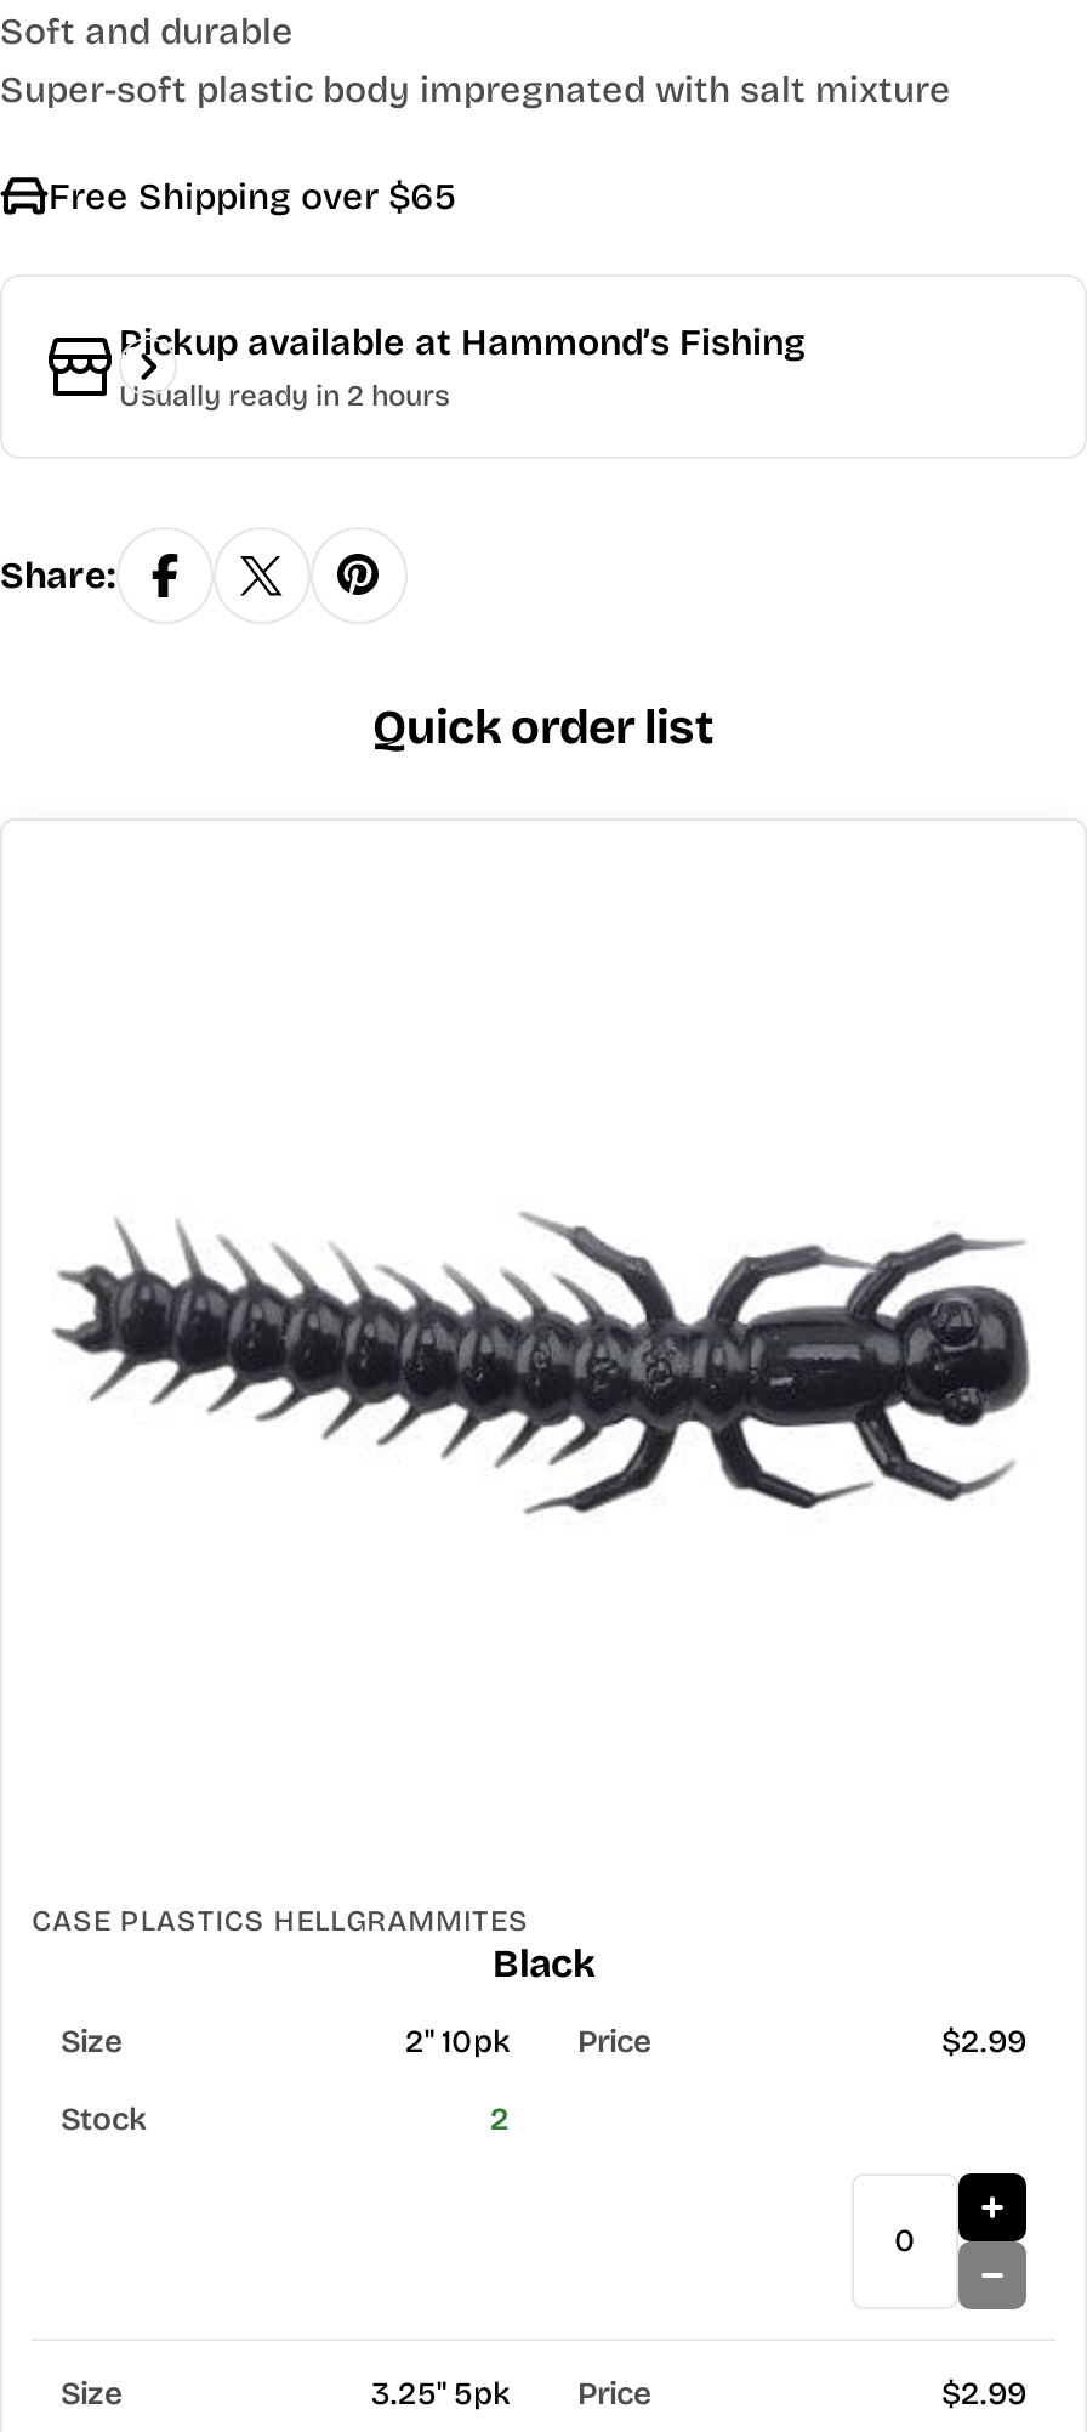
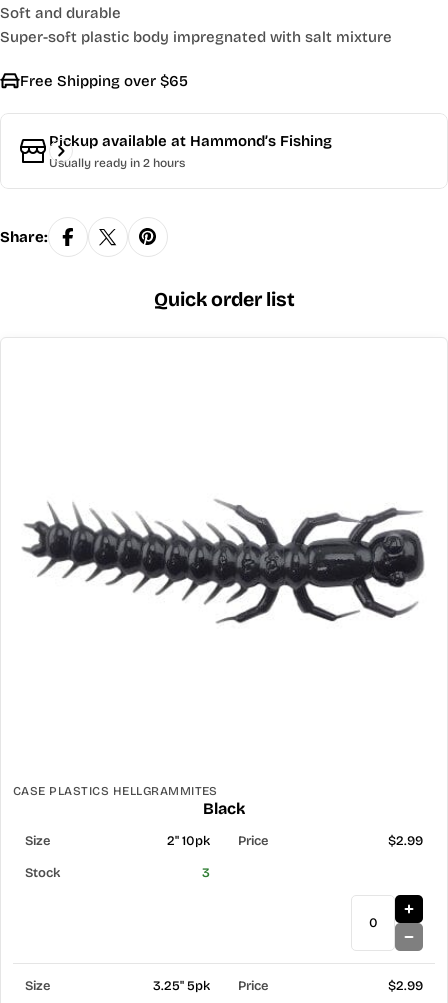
[490,2101,510,2140] 2 -> [202,865,210,881] 3

